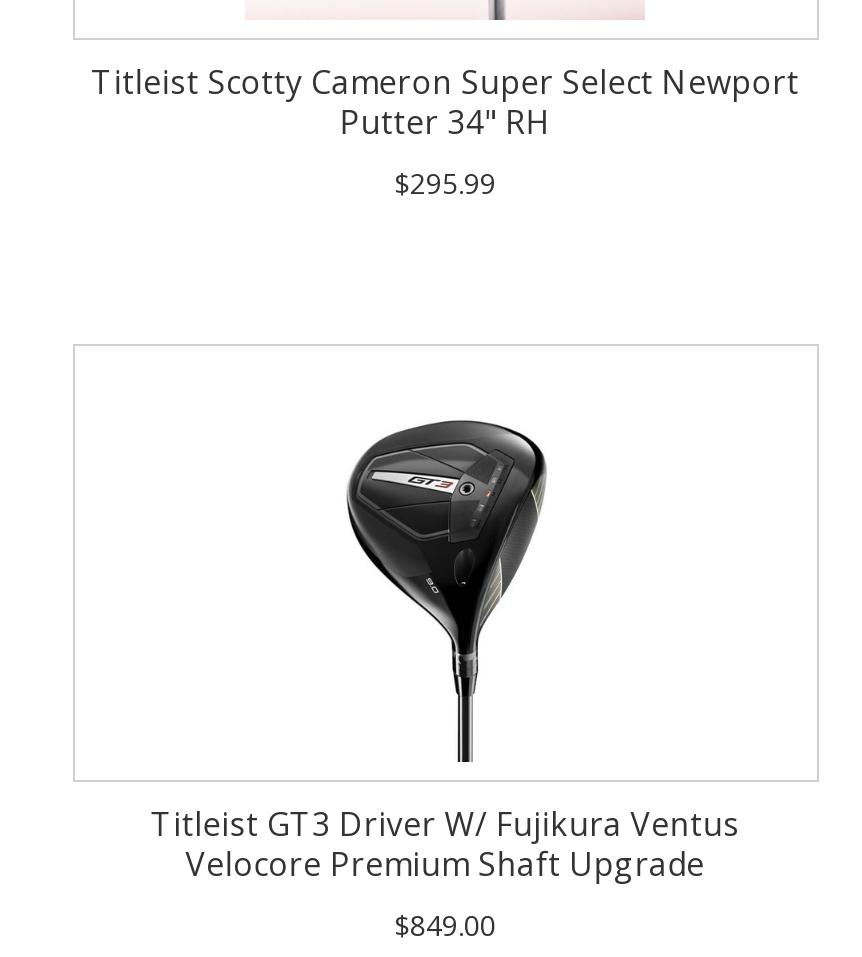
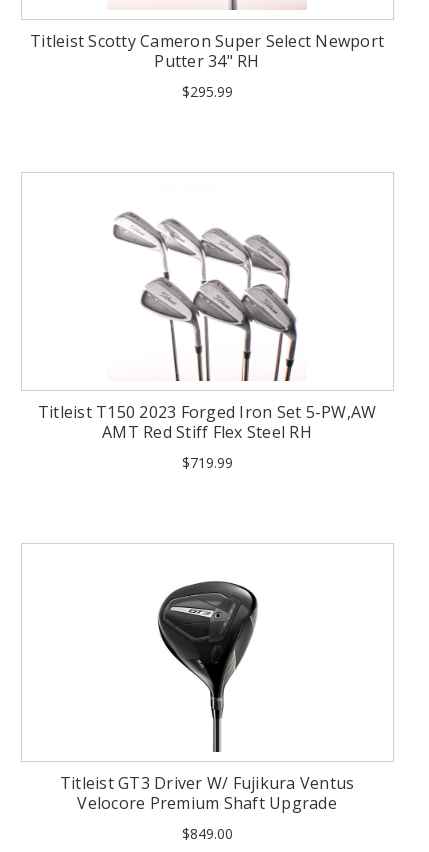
none -> [38,211,376,471] [image] | Titleist T150 2023 Forged Iron Set 5-PW,AW | AMT Red Stiff Flex Steel RH | $719.99

